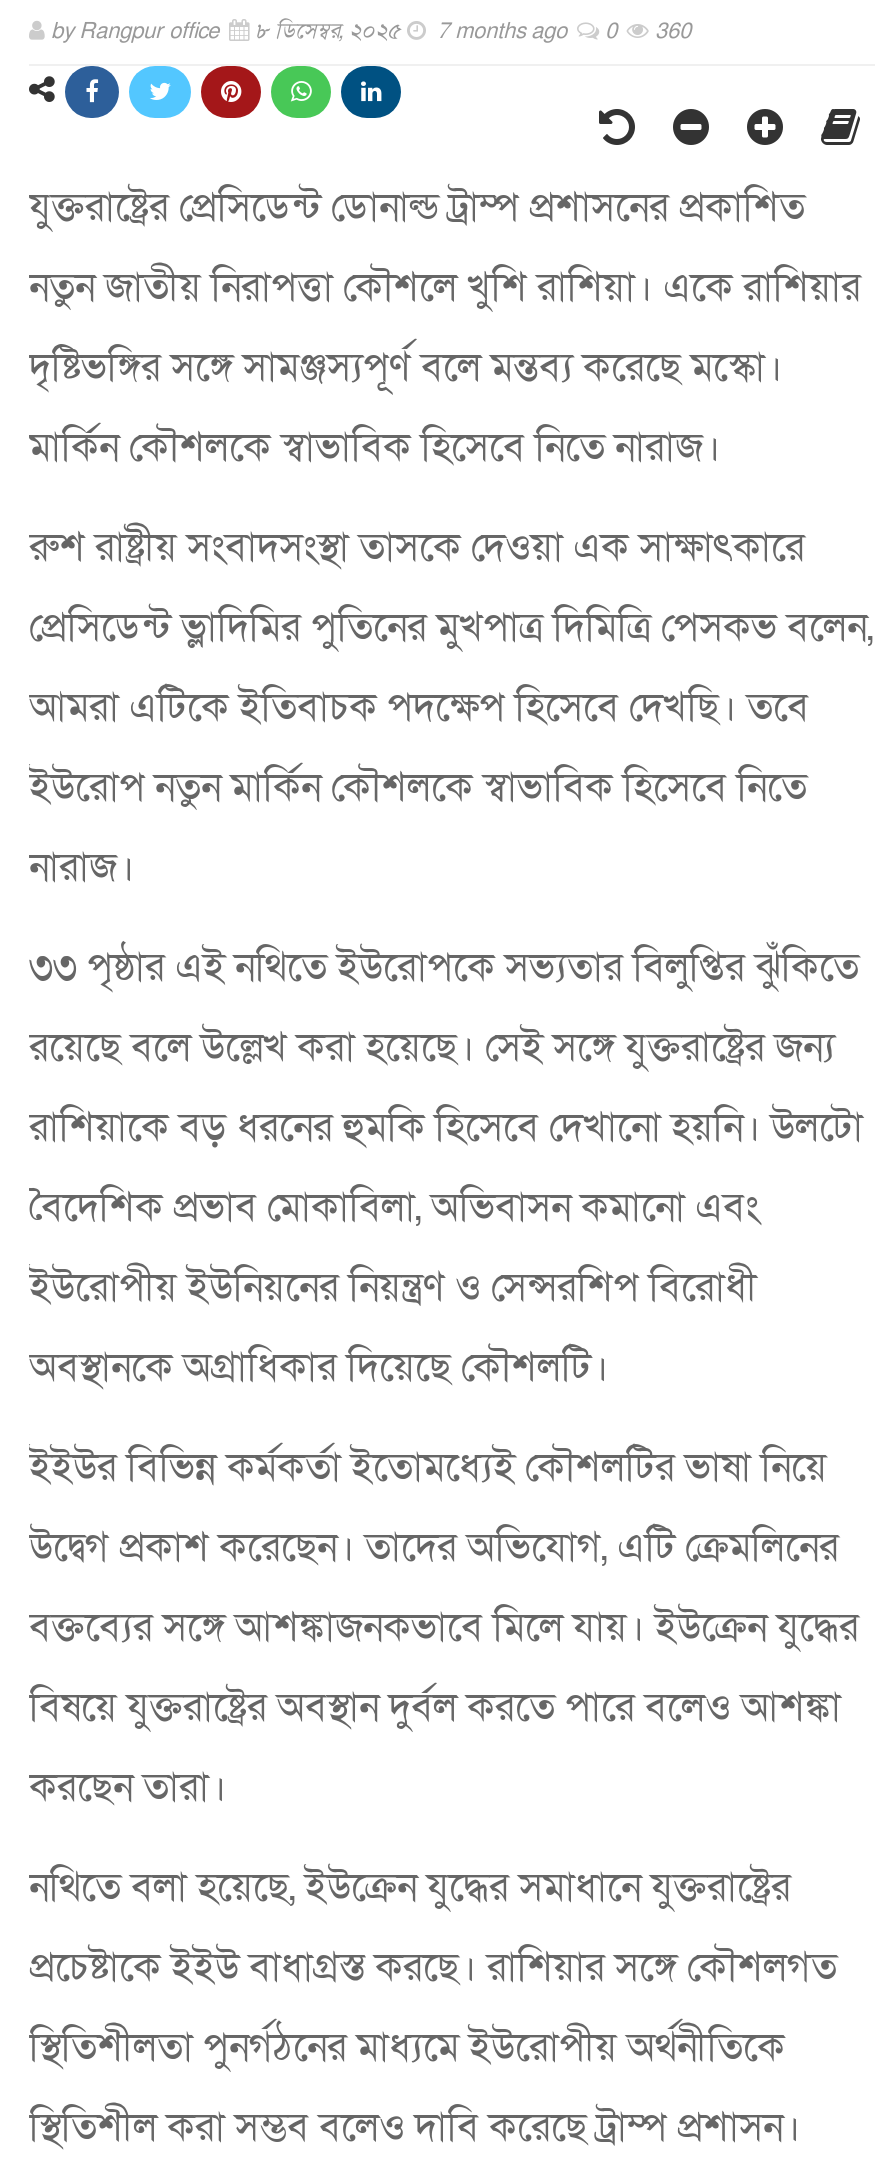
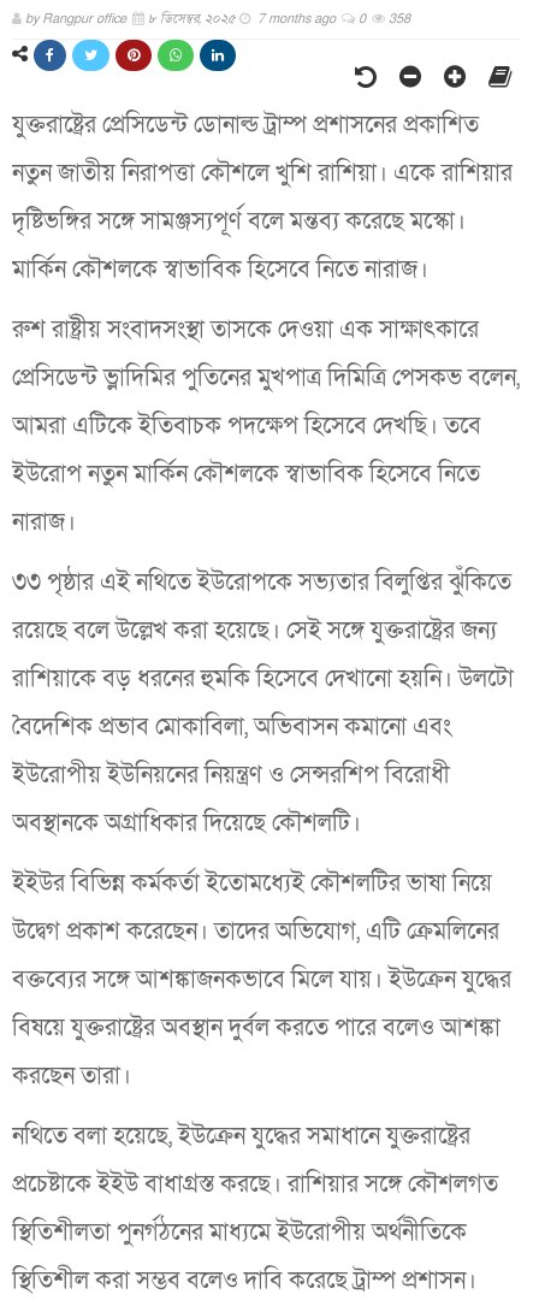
[51,15,691,45] byRangpur office ৮ ডিসেম্বর, ২০২৫ 7 months ago 0 360 -> [25,9,410,27] byRangpur office ৮ ডিসেম্বর, ২০২৫ 7 months ago 0 358

